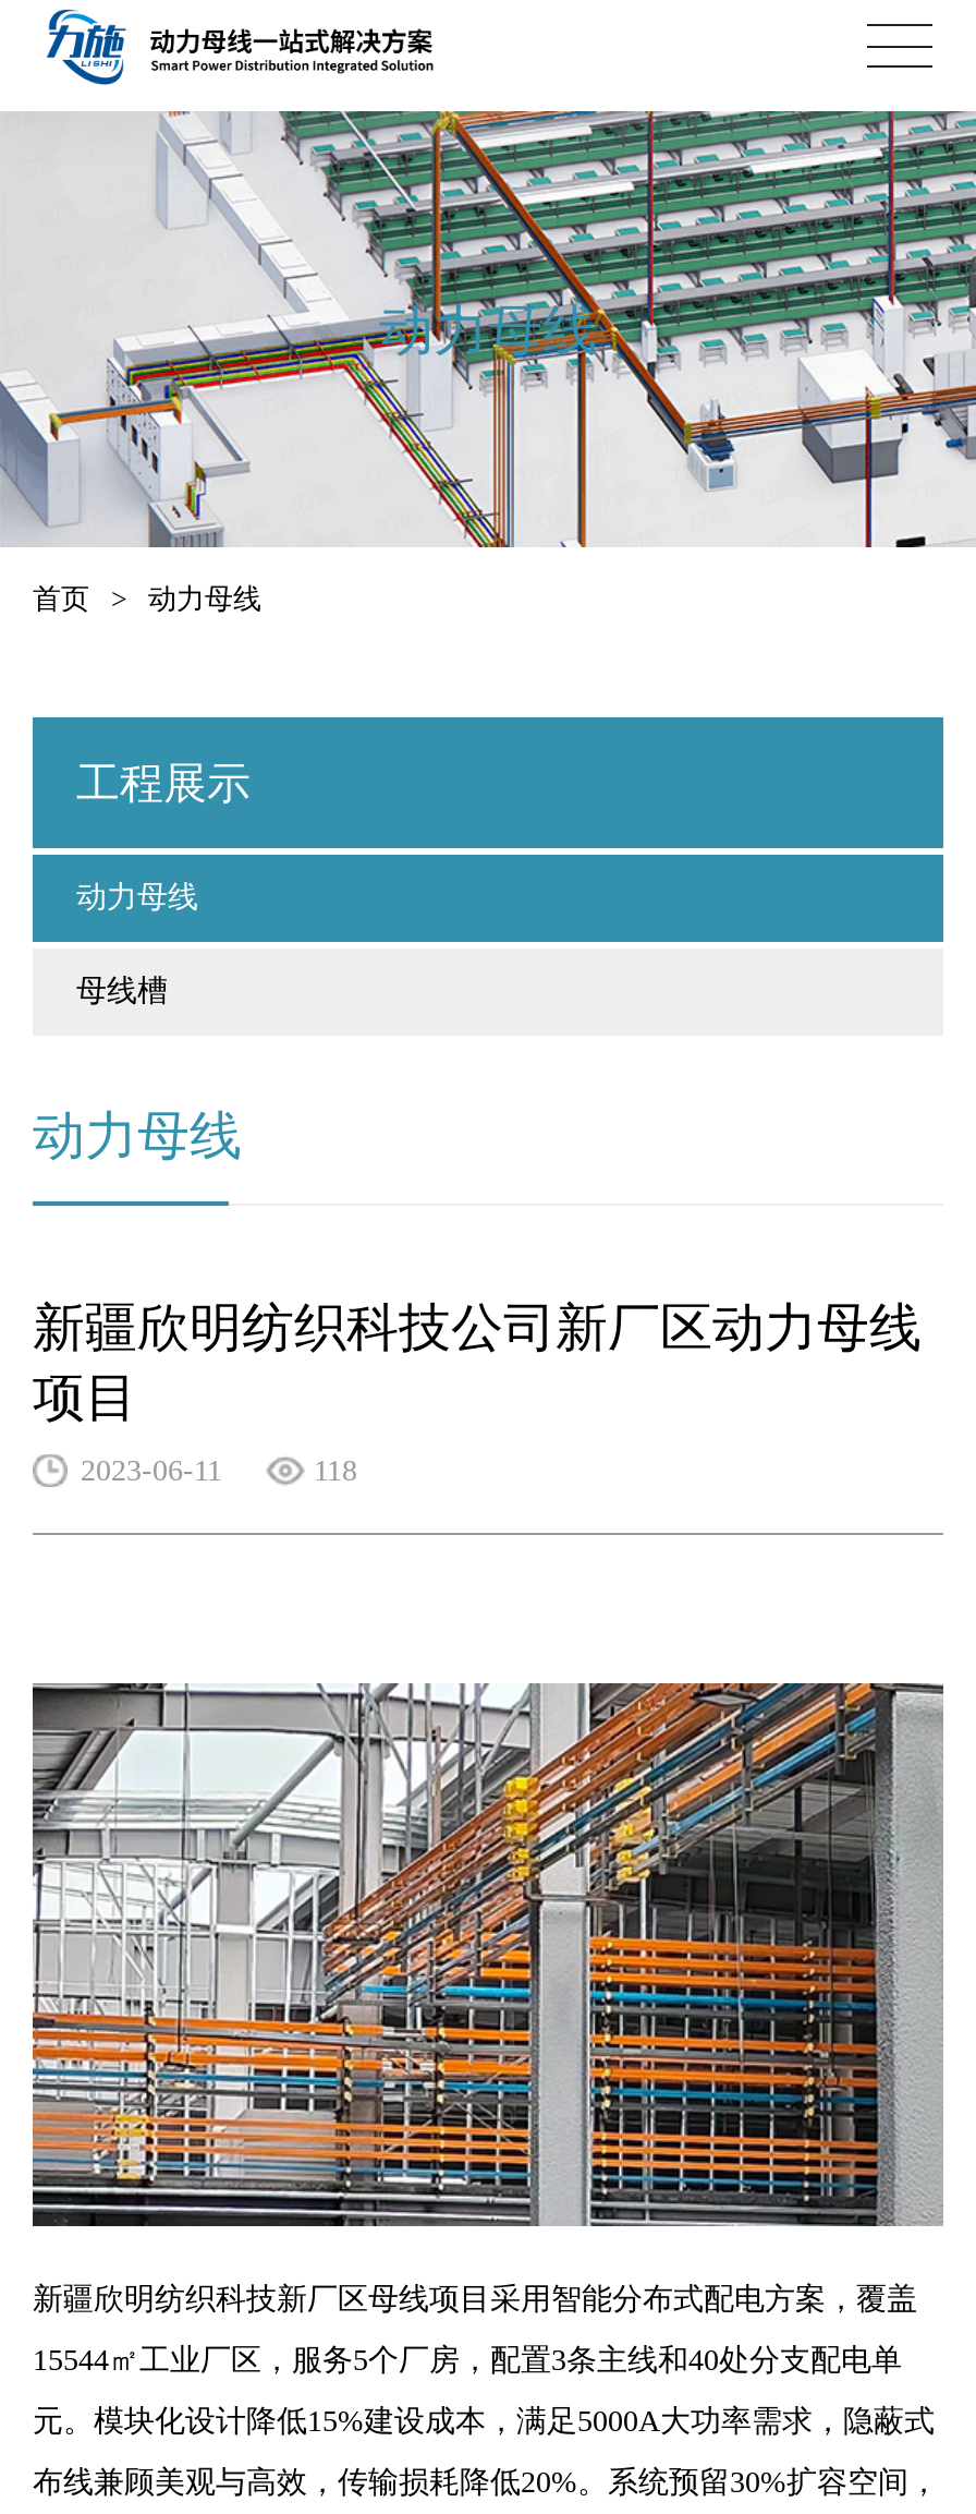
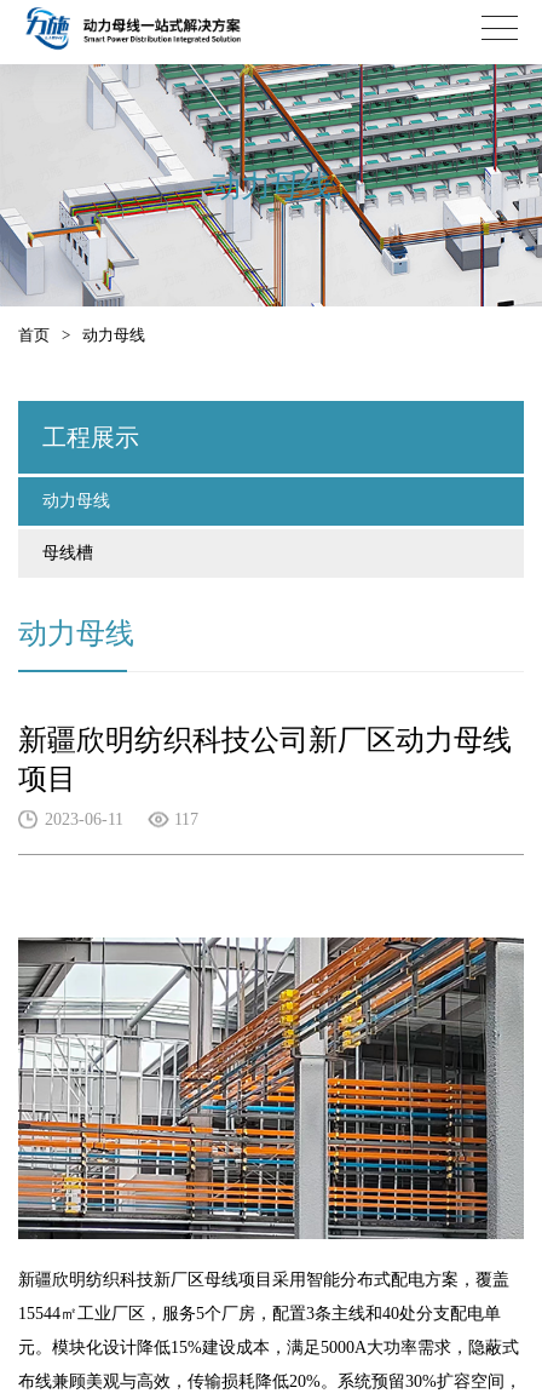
[314,1454,357,1487] 118 -> [174,810,198,828] 117

